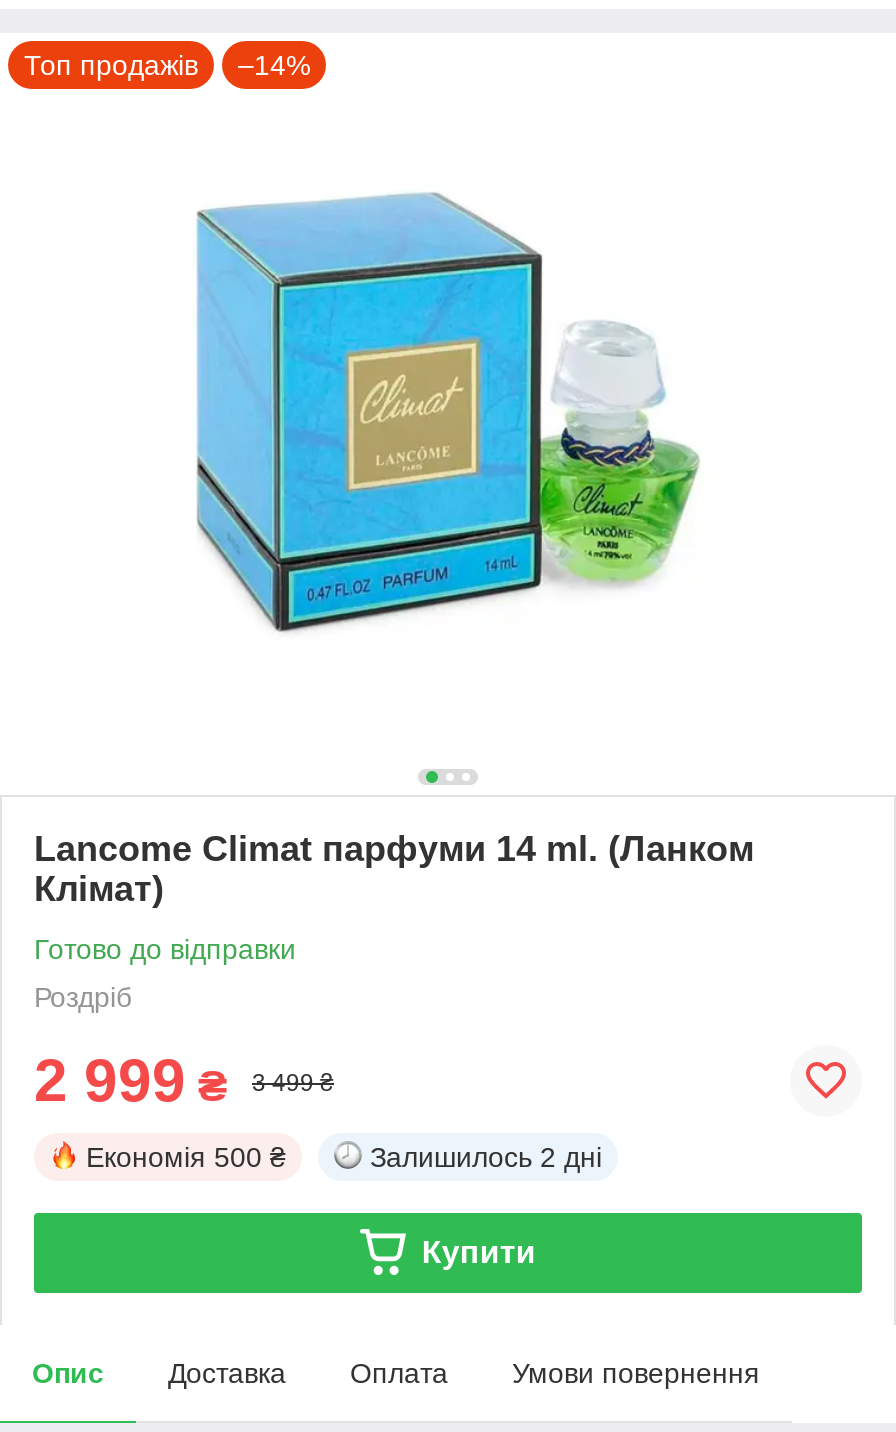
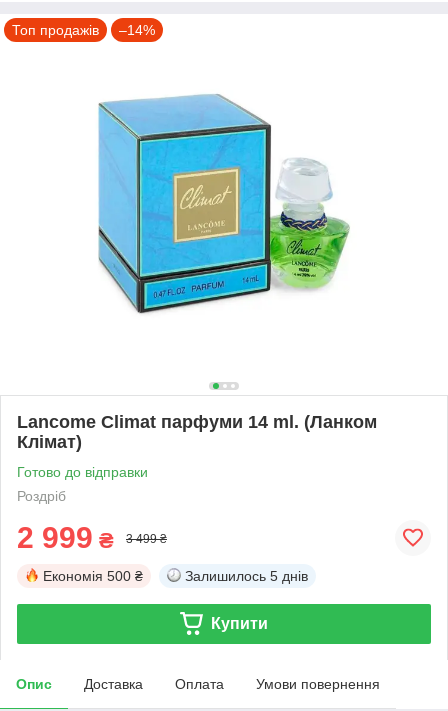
[370,1141,602,1173] Залишилось 2 дні -> [185,568,308,584] Залишилось 5 днів

